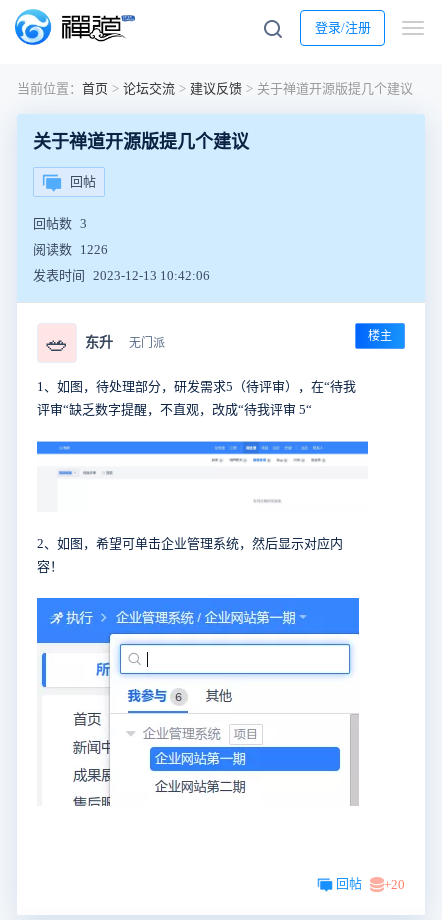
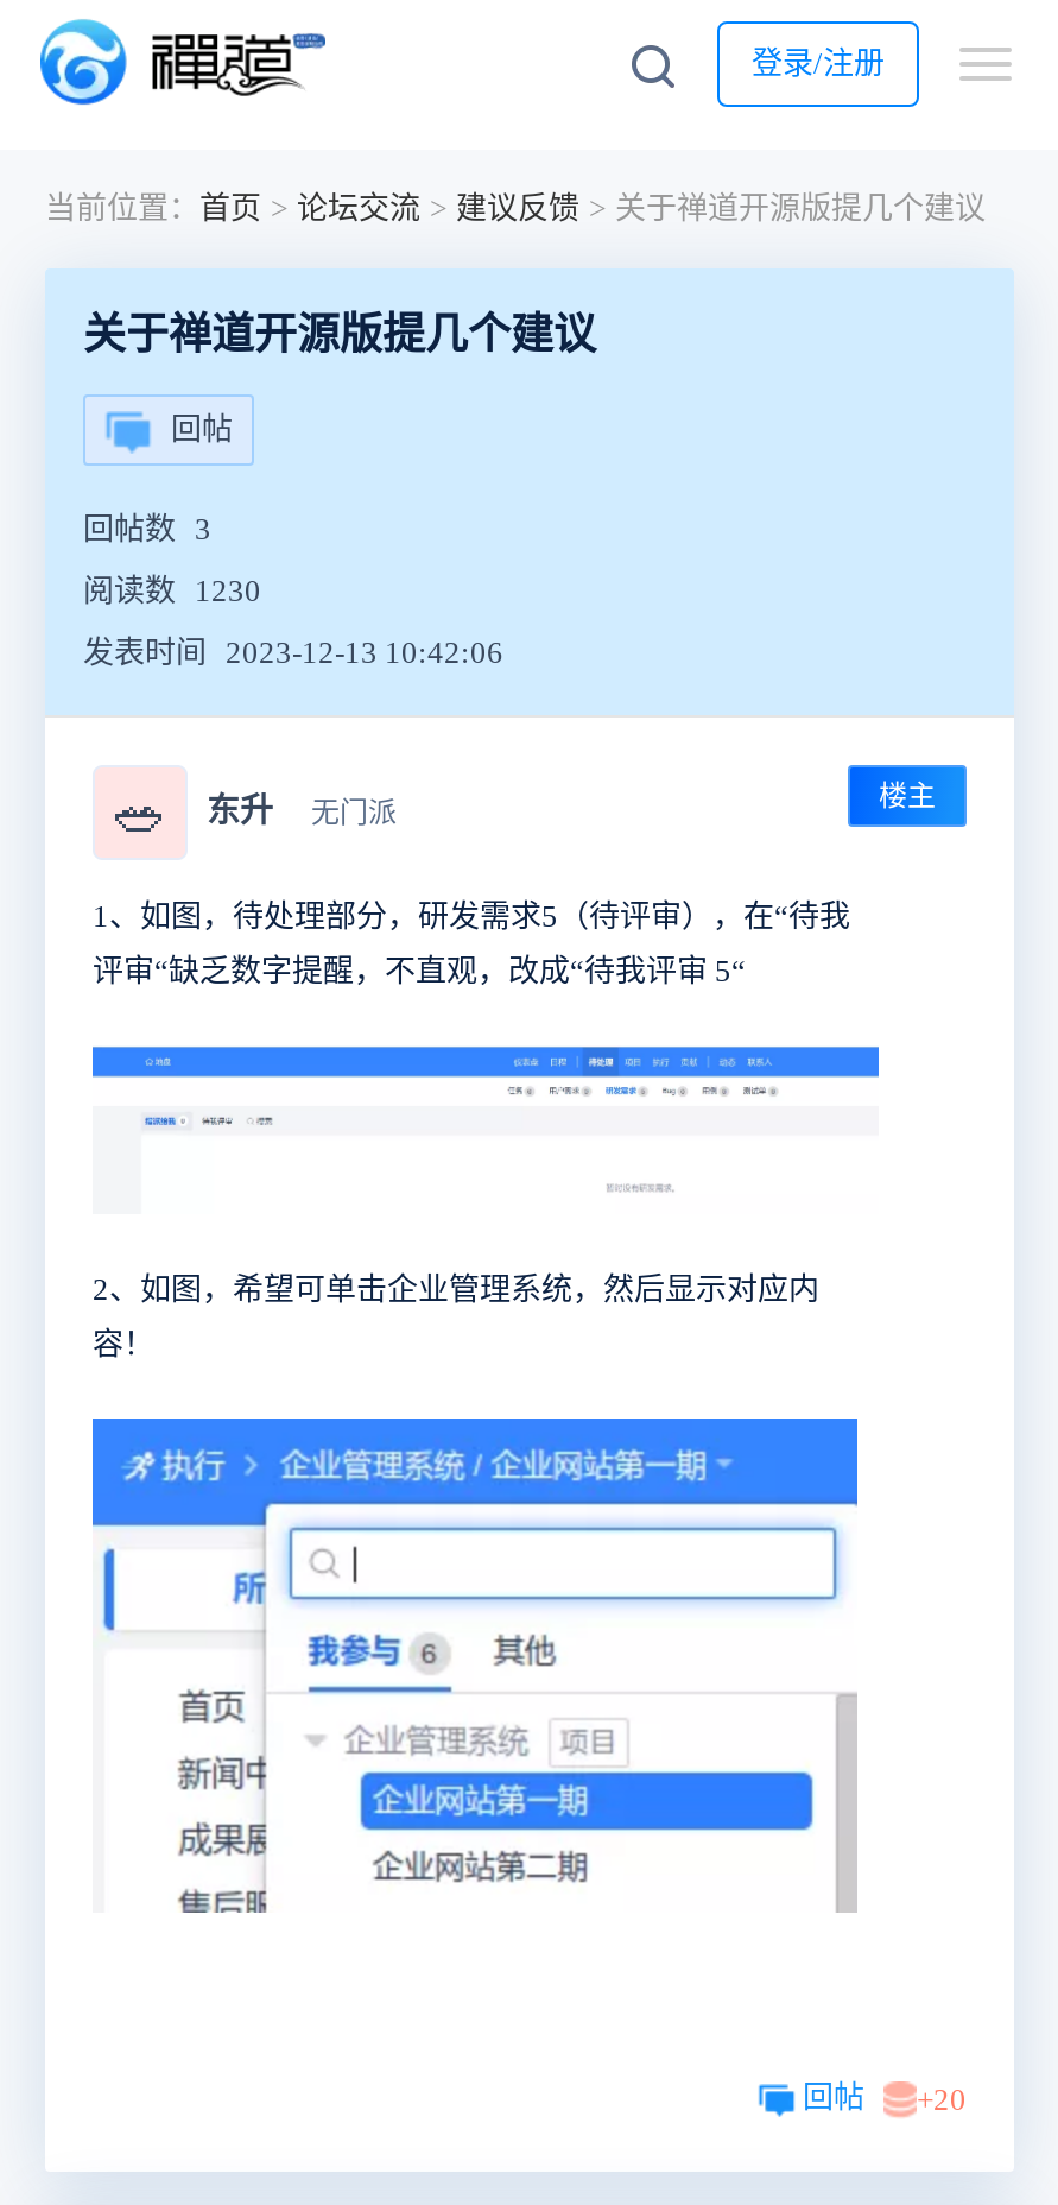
[33,242,108,257] 阅读数 1226 -> [83,573,261,608] 阅读数 1230

